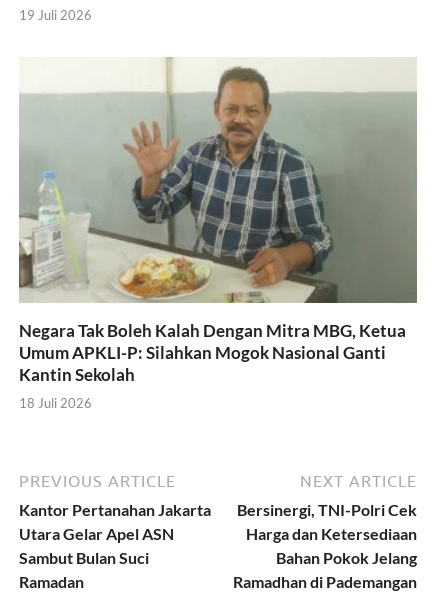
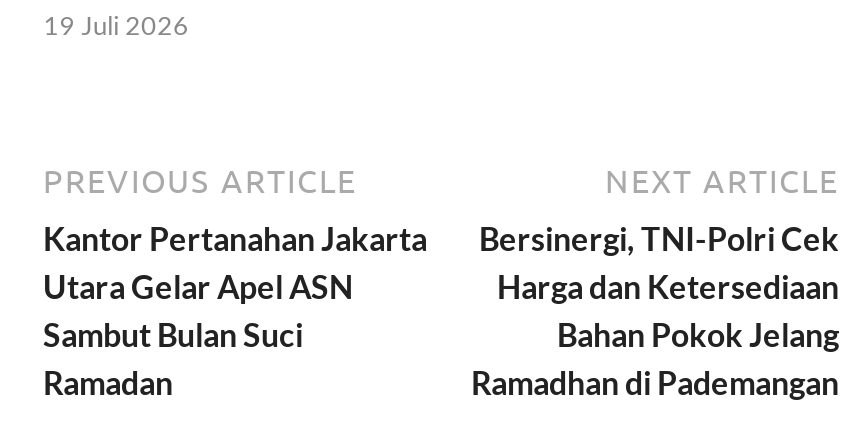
[18,56,418,411] [image] | Negara Tak Boleh Kalah Dengan Mitra MBG, Ketua | Umum APKLI-P: Silahkan Mogok Nasional Ganti | Kantin Sekolah | 18 Juli 2026 -> none

